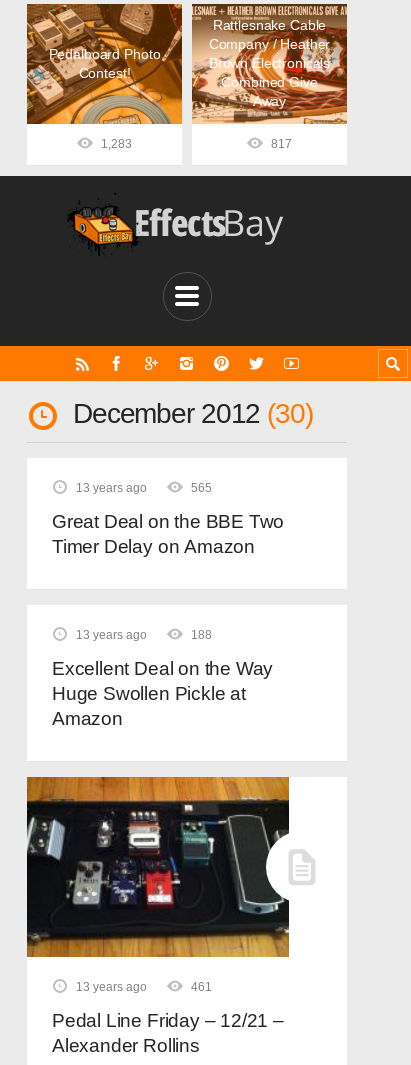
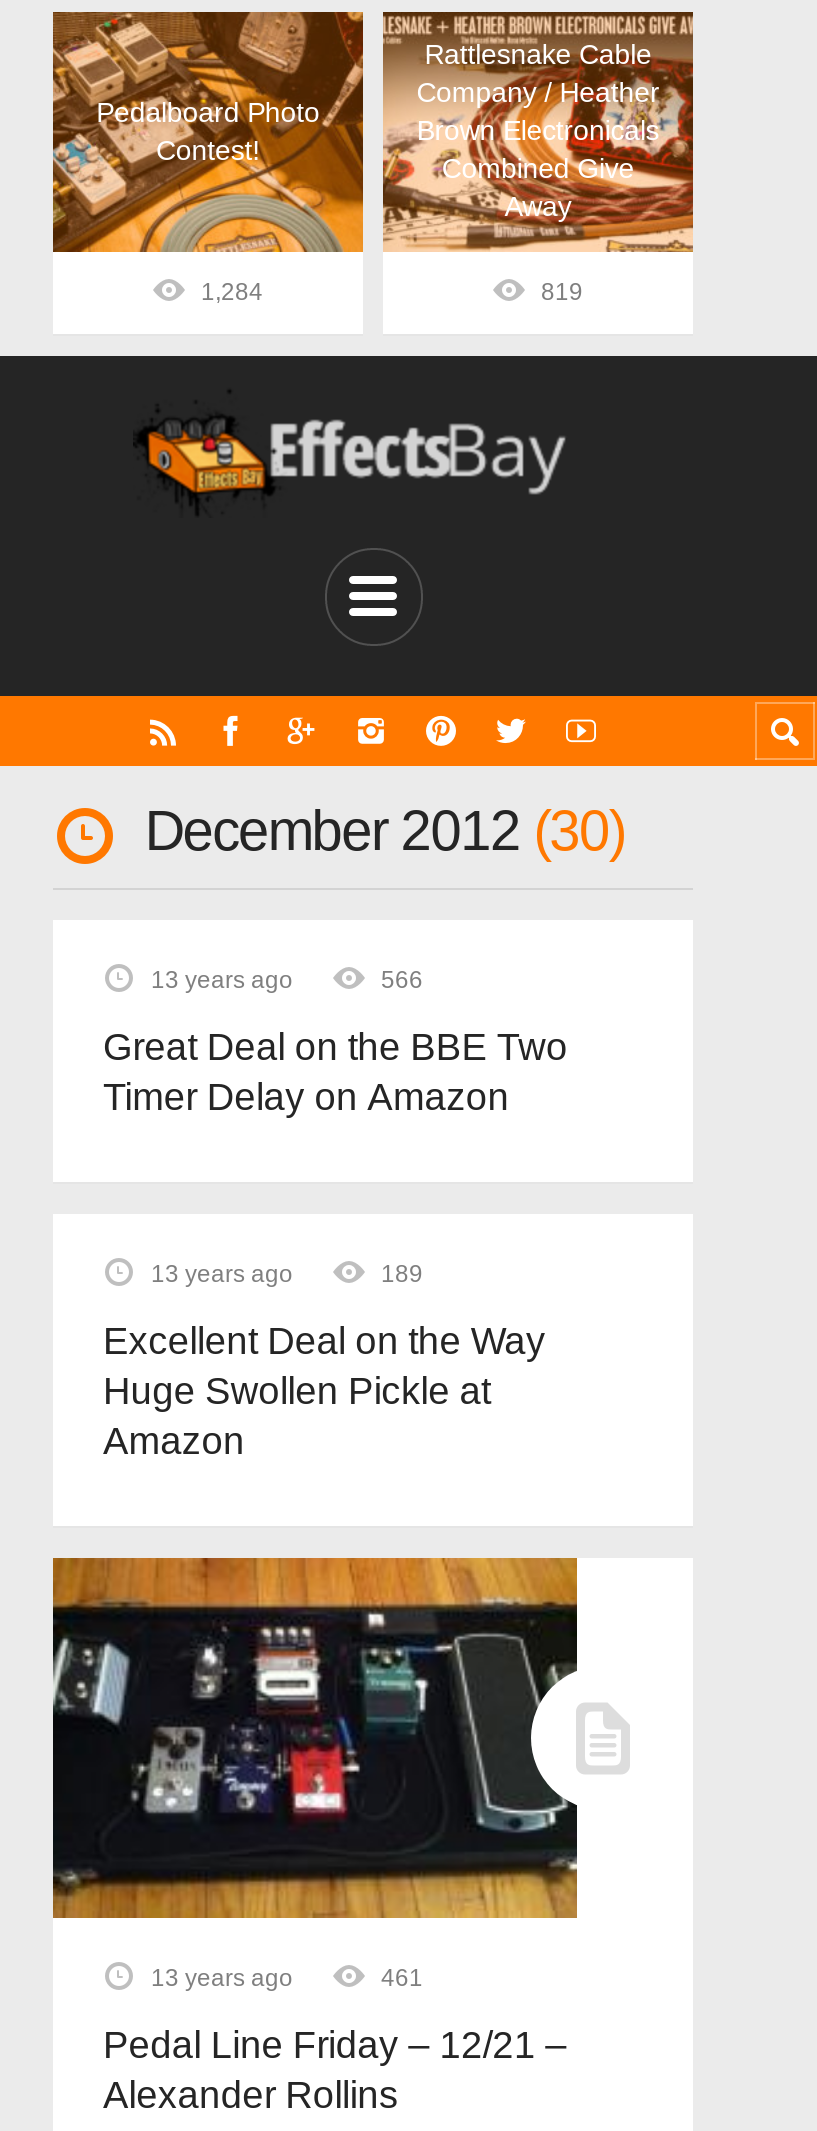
[101,137,132,151] 1,283 -> [201,278,263,306] 1,284
[271,137,292,151] 817 -> [541,278,583,306] 819
[191,481,212,495] 565 -> [381,966,423,994] 566
[191,628,212,642] 188 -> [381,1260,423,1288] 189

